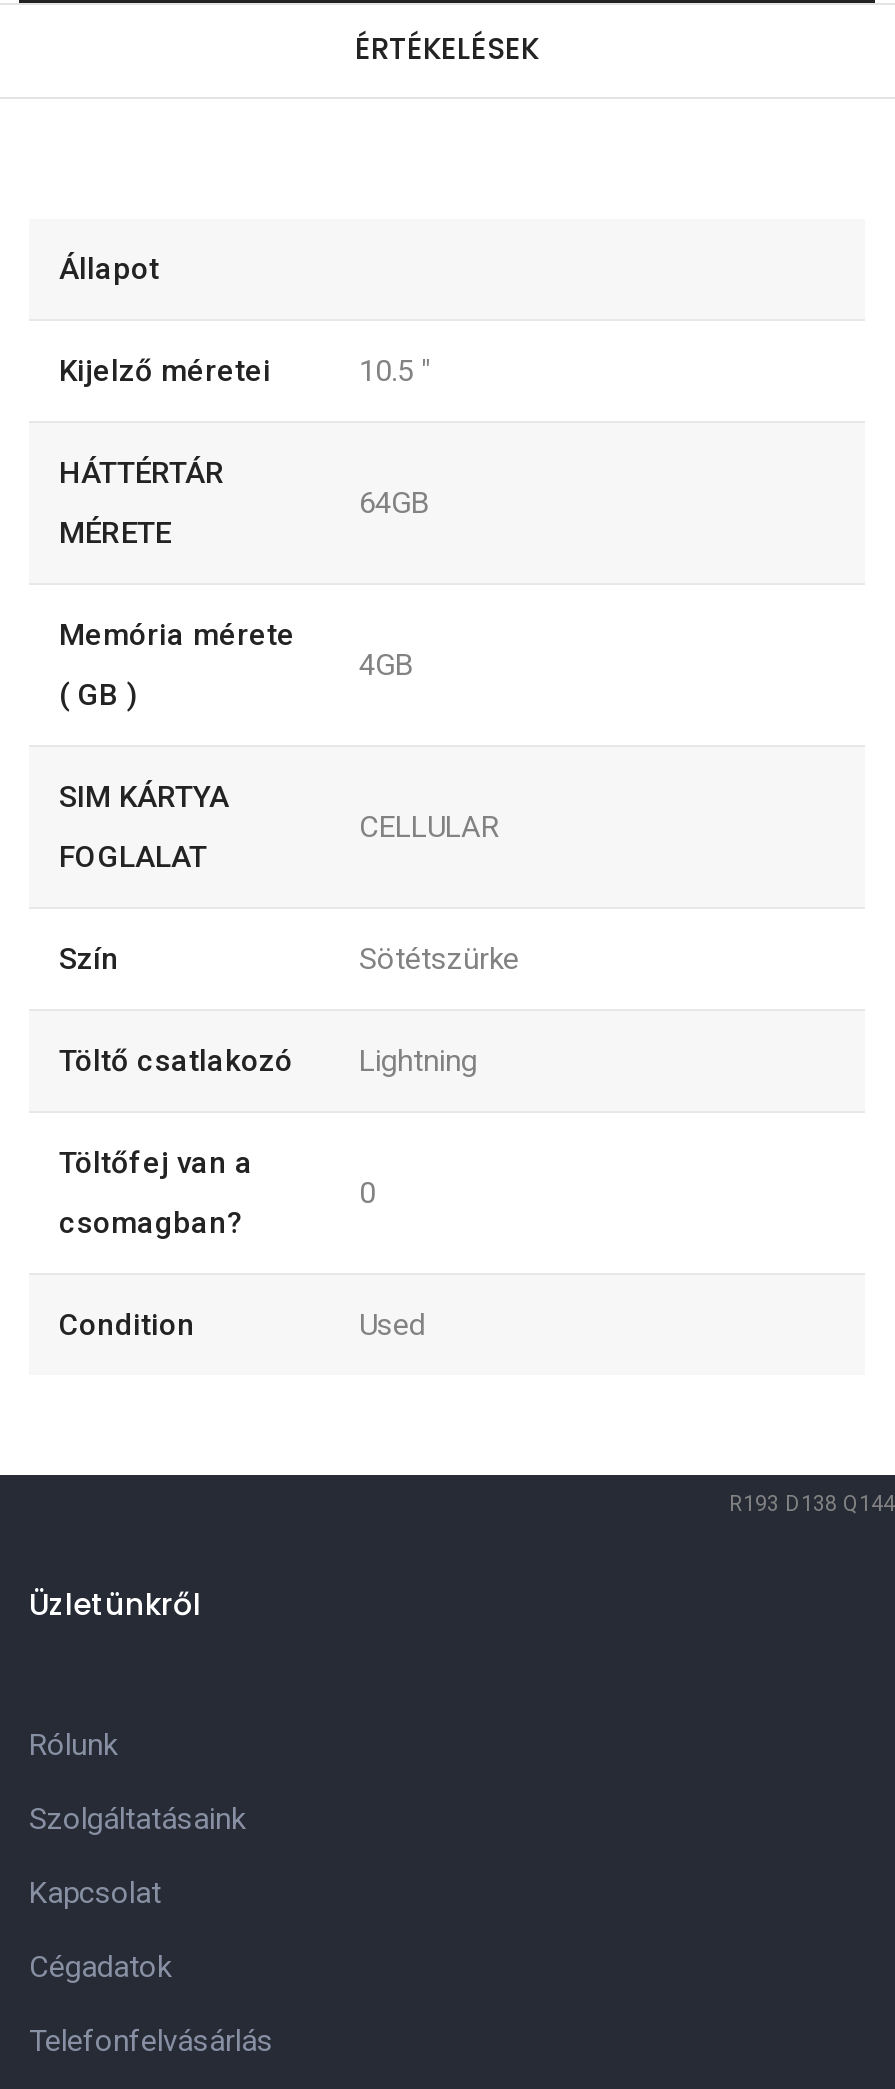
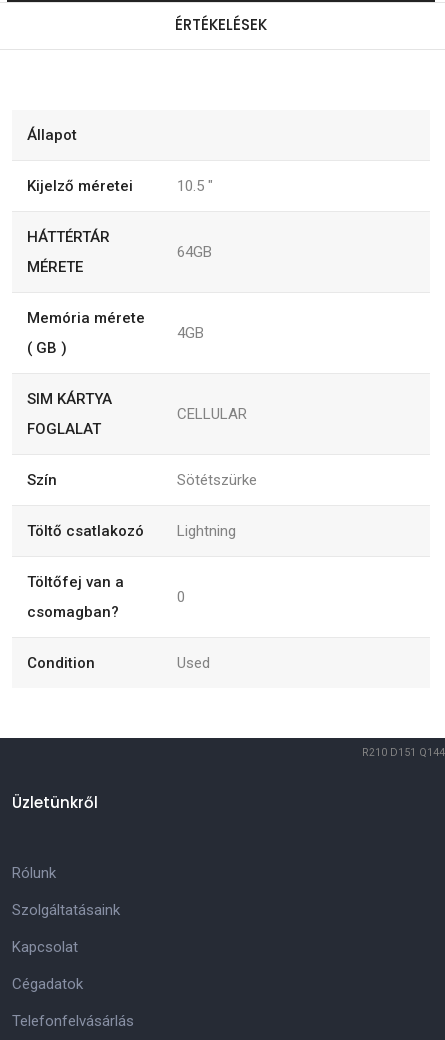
[729,1491,895,1517] R193 D138 Q144 -> [362,746,445,759] R210 D151 Q144

